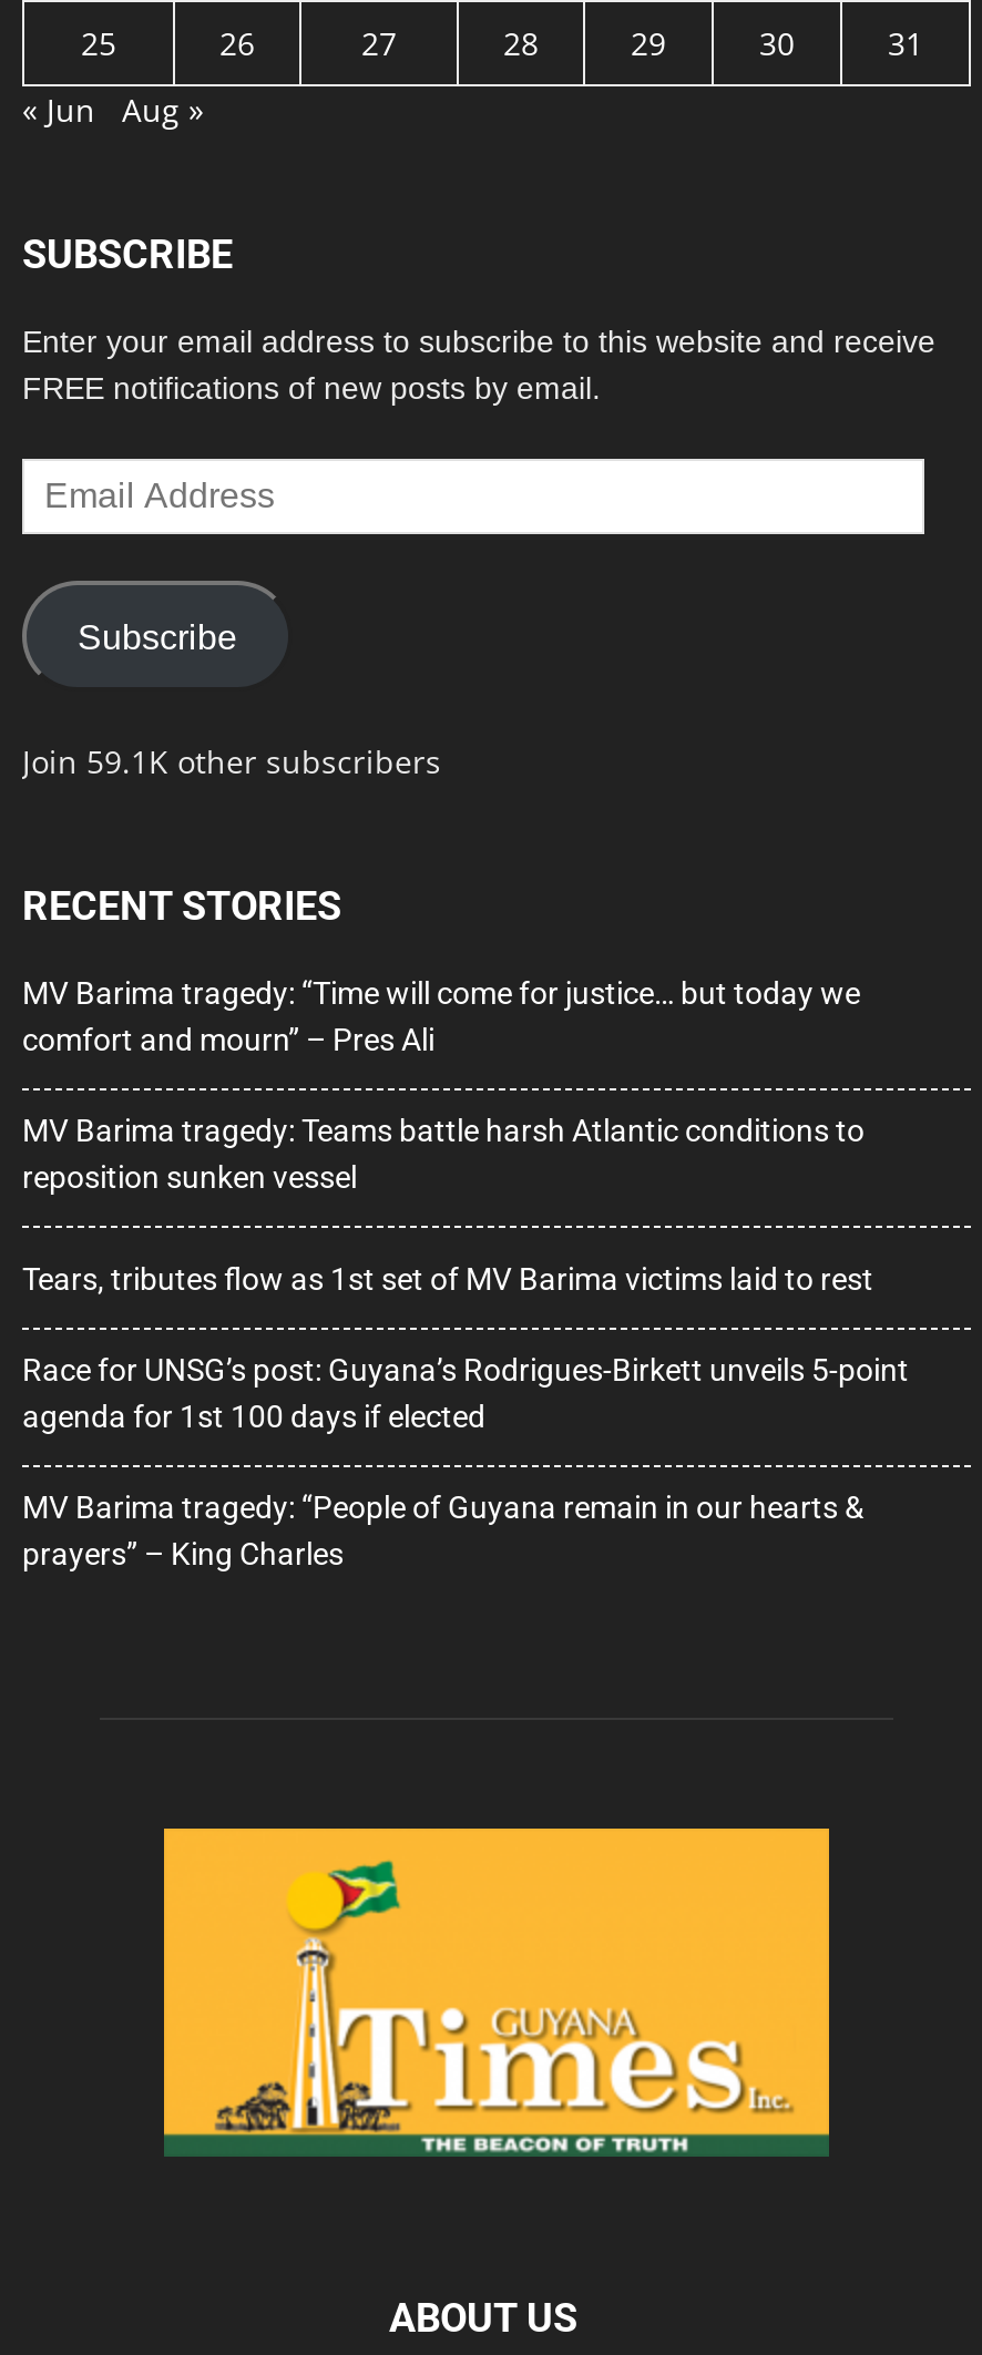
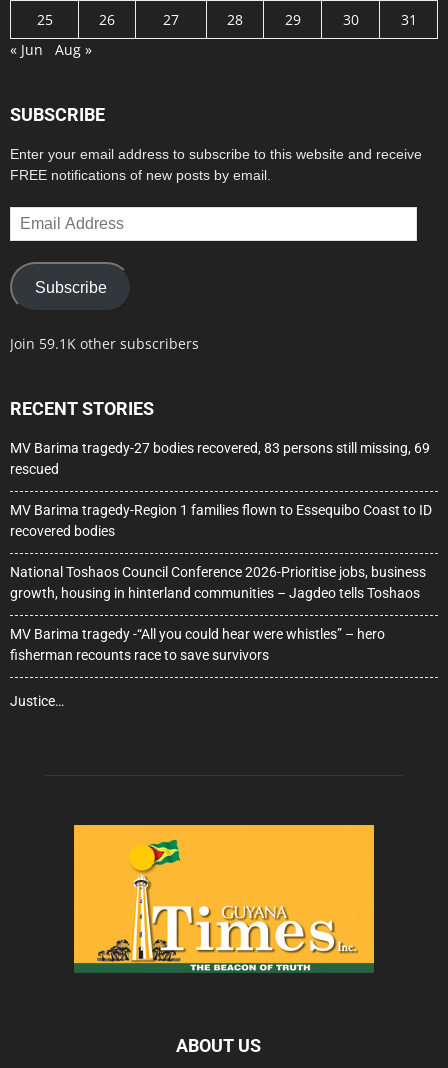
[22,975,860,1057] MV Barima tragedy: “Time will come for justice… but today we | comfort and mourn” – Pres Ali -> [10,440,430,477] MV Barima tragedy-27 bodies recovered, 83 persons still missing, 69 | rescued
[22,1113,865,1195] MV Barima tragedy: Teams battle harsh Atlantic conditions to | reposition sunken vessel -> [10,502,432,539] MV Barima tragedy-Region 1 families flown to Essequibo Coast to ID | recovered bodies
[22,1261,873,1297] Tears, tributes flow as 1st set of MV Barima victims laid to rest -> [10,564,426,601] National Toshaos Council Conference 2026-Prioritise jobs, business | growth, housing in hinterland communities – Jagdeo tells Toshaos
[22,1352,909,1434] Race for UNSG’s post: Guyana’s Rodrigues-Birkett unveils 5-point | agenda for 1st 100 days if elected -> [10,626,385,663] MV Barima tragedy -“All you could hear were whistles” – hero | fisherman recounts race to save survivors
[22,1490,865,1572] MV Barima tragedy: “People of Guyana remain in our hearts & | prayers” – King Charles -> [10,693,64,709] Justice…

